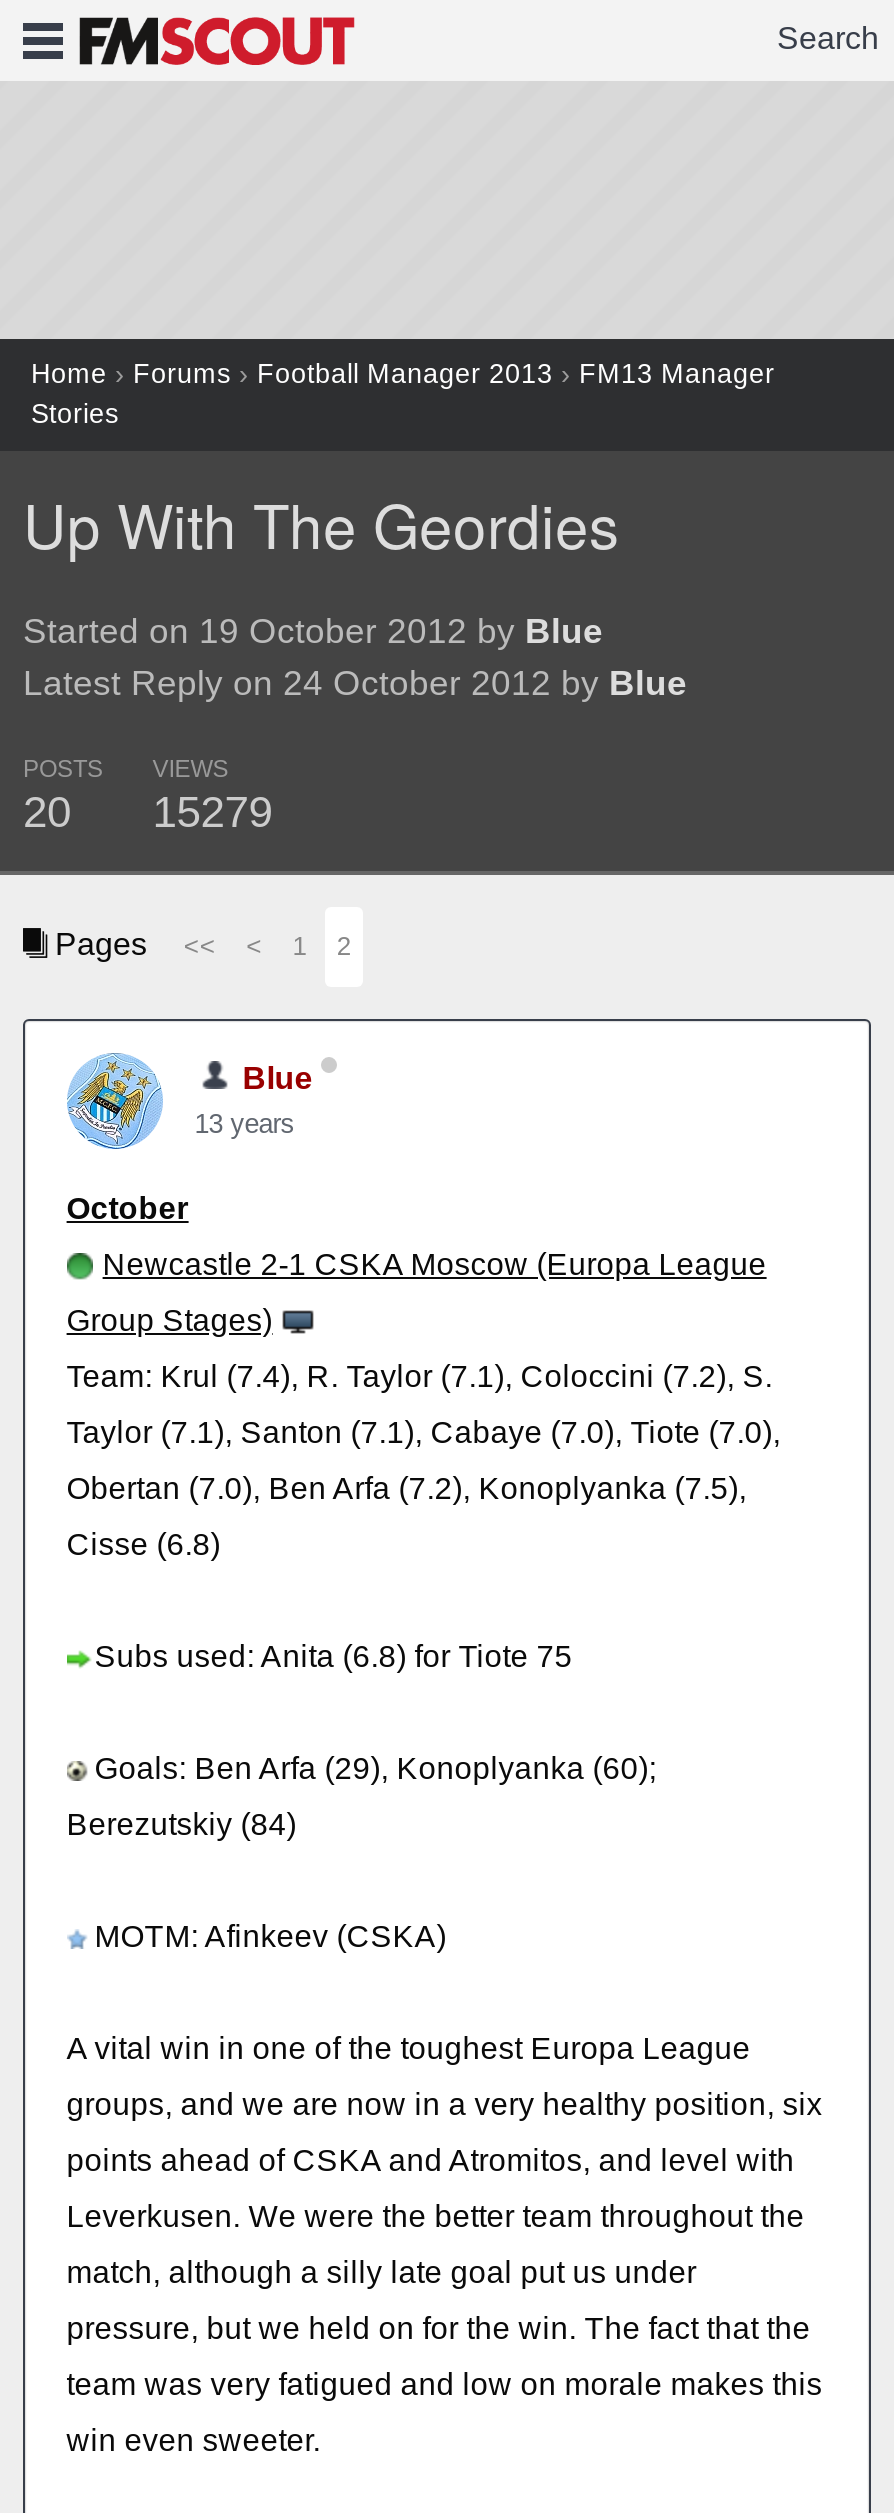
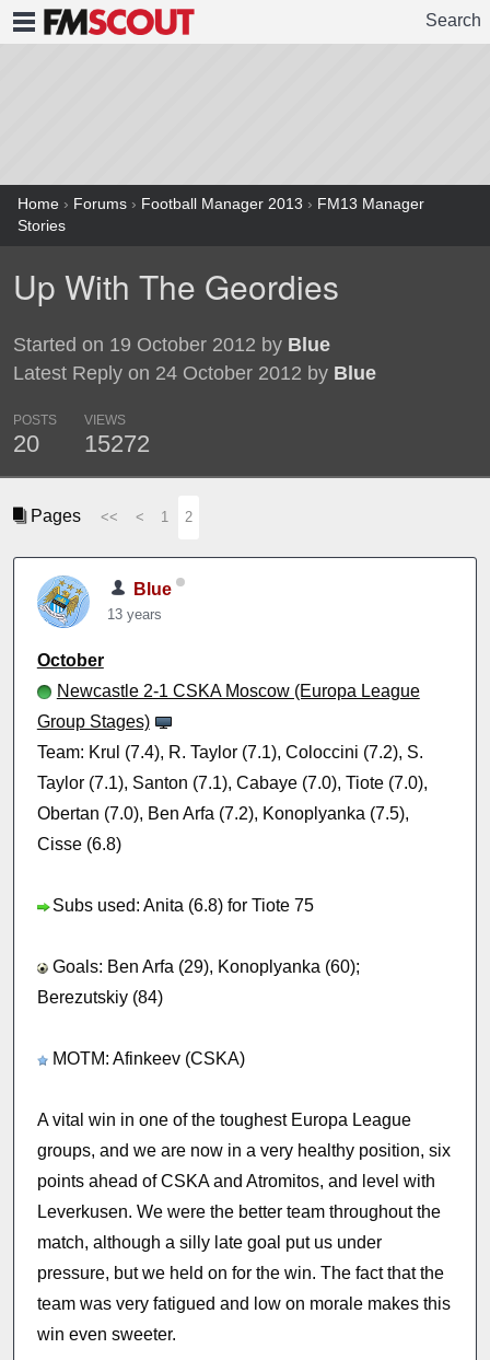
[23,787,273,837] 20 15279 -> [13,430,150,457] 20 15272

